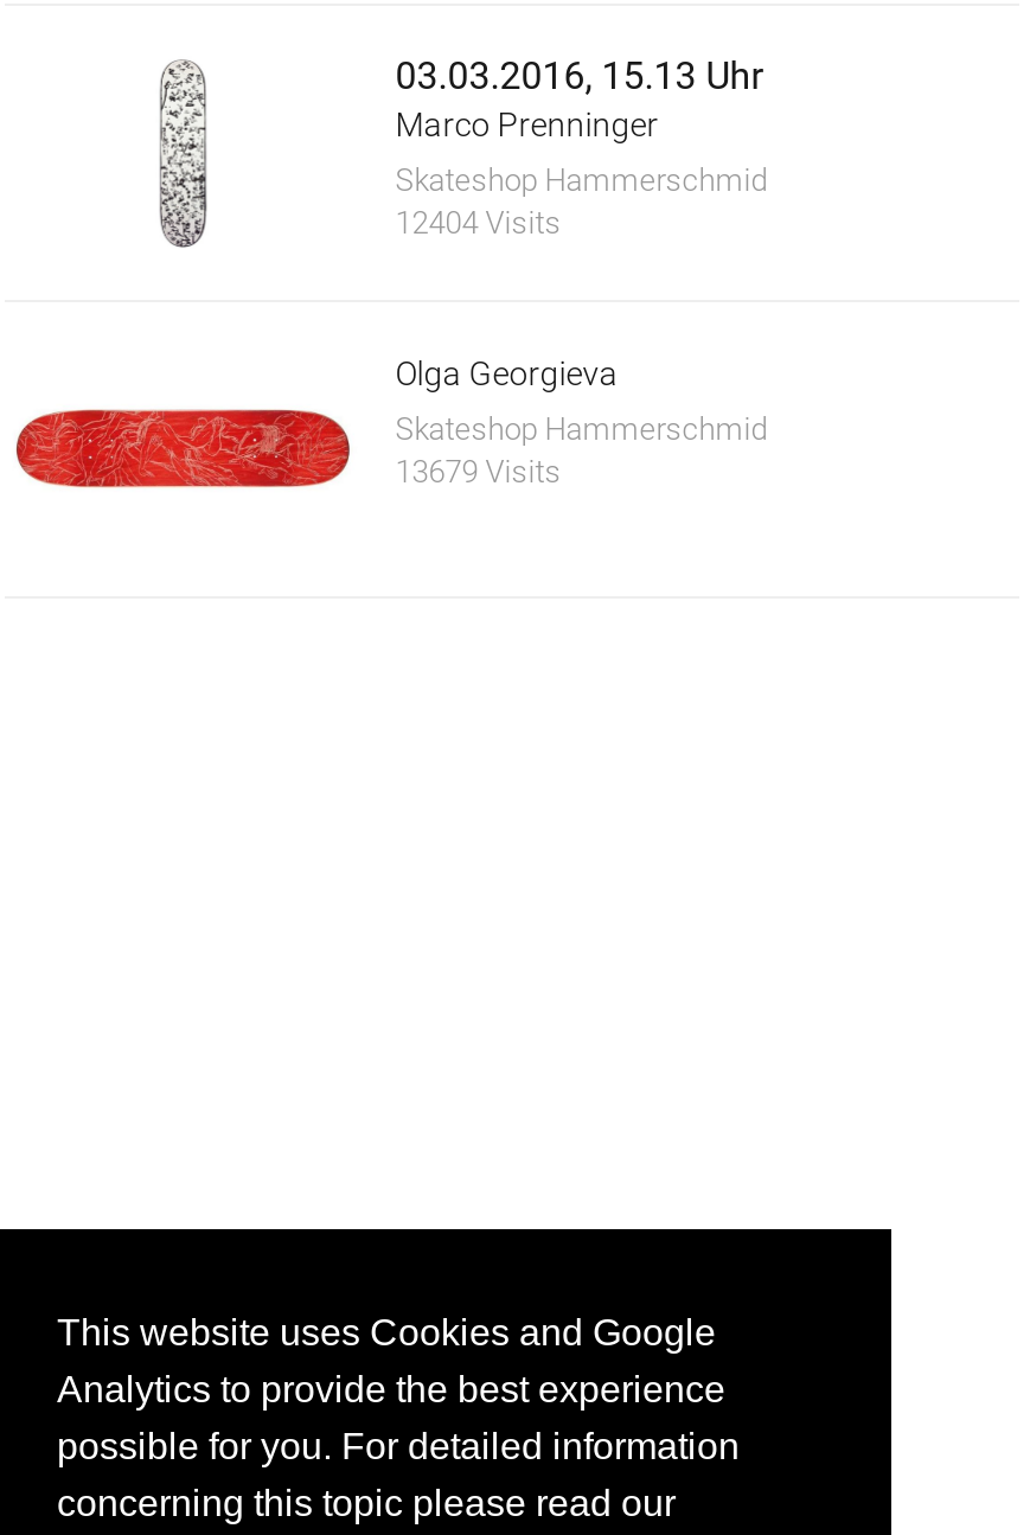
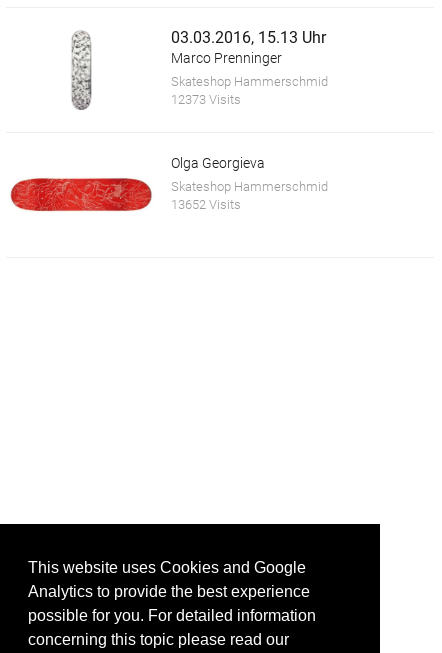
[395,205,561,240] 12404 Visits -> [171,92,241,107] 12373 Visits
[395,454,561,490] 13679 Visits -> [171,197,241,212] 13652 Visits

